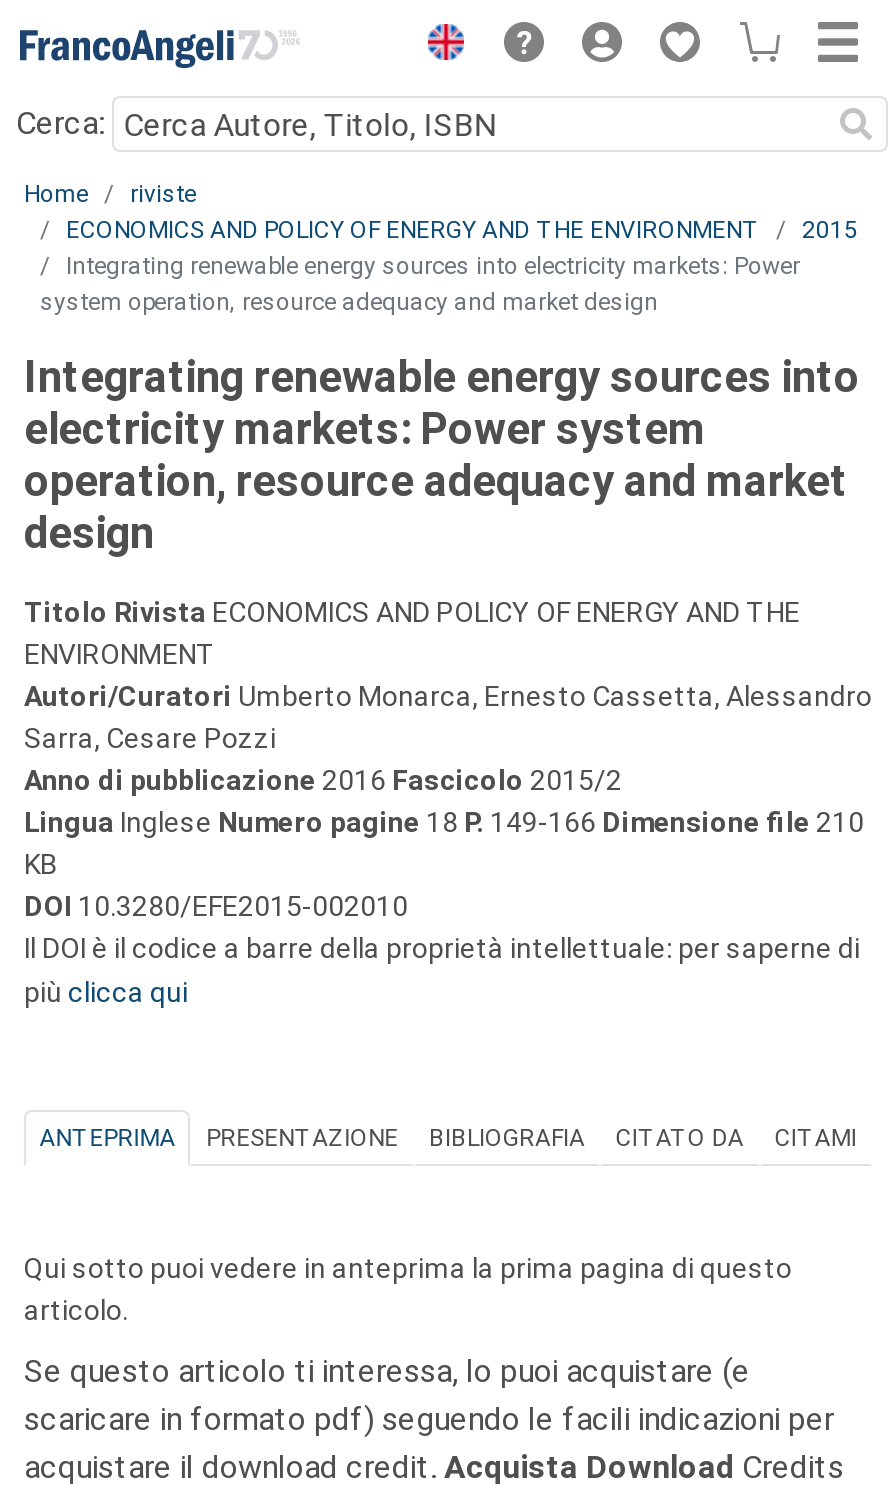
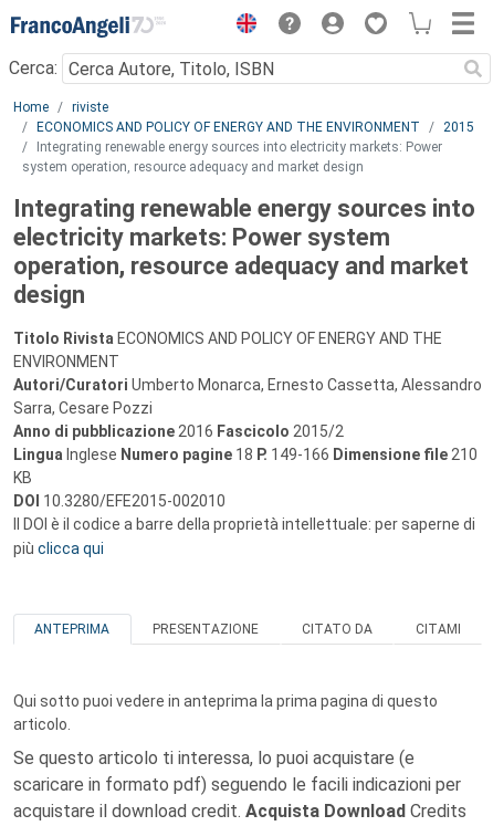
[429,1124,585,1152] BIBLIOGRAFIA -> none

